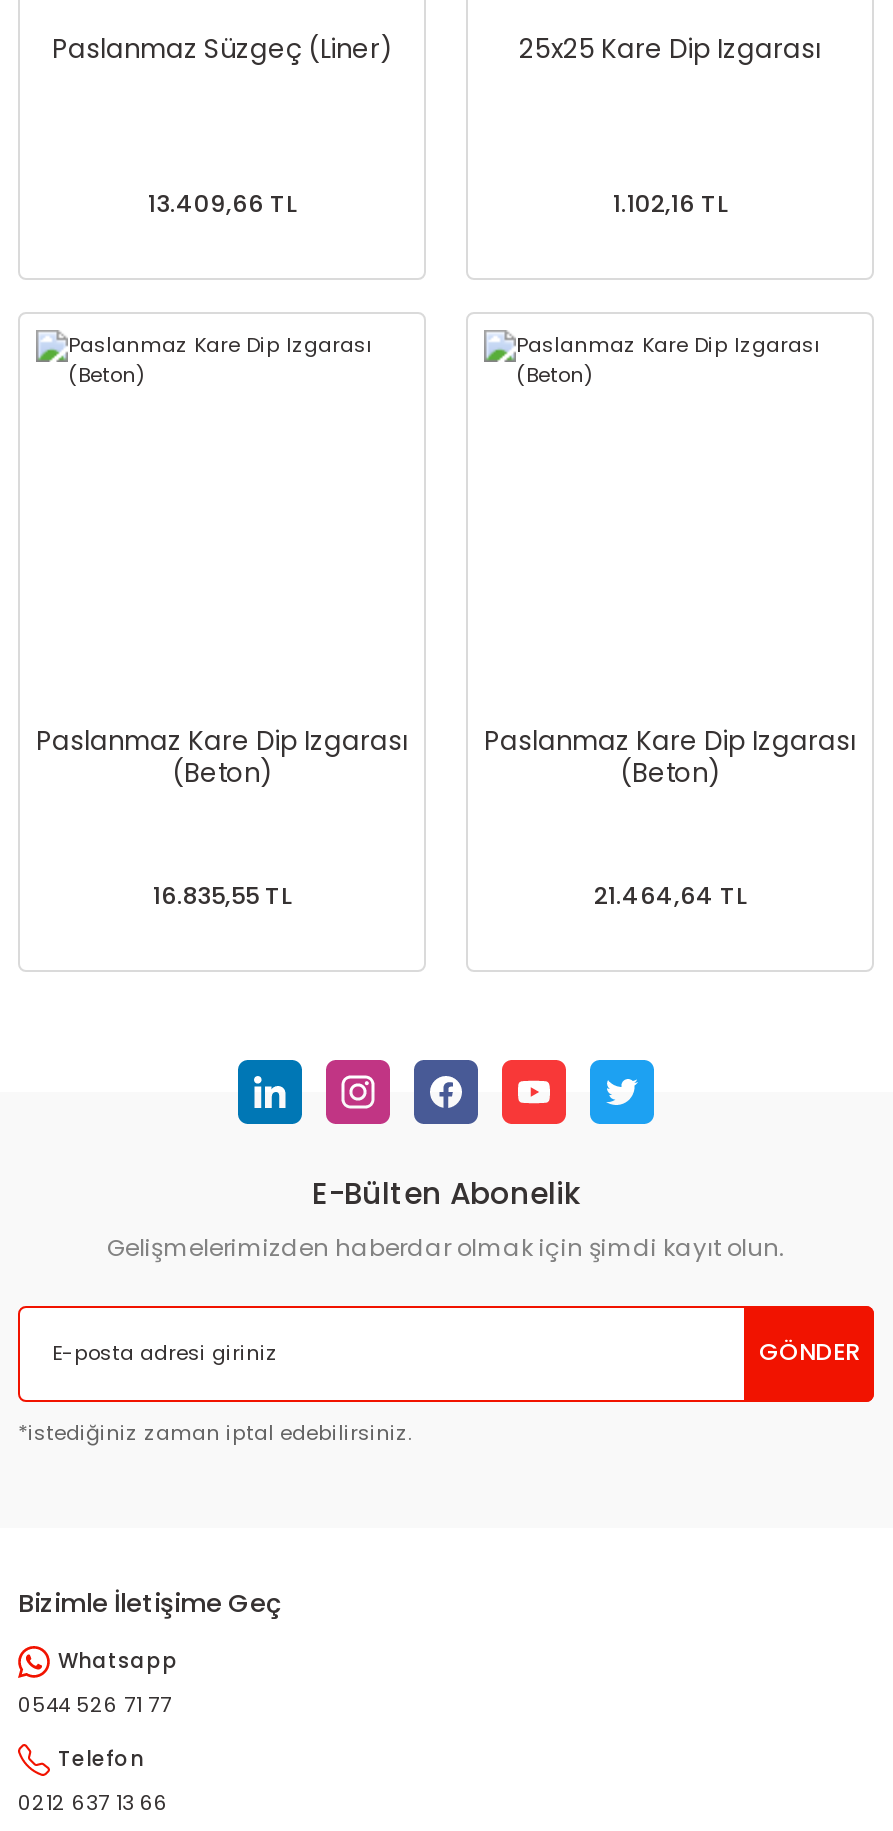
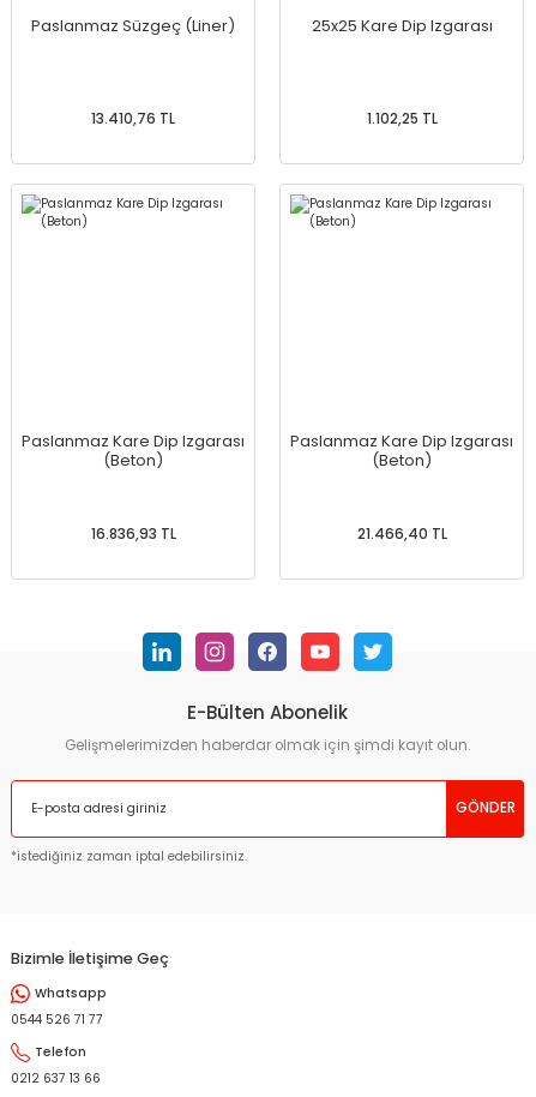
[148,188,296,220] 13.409,66 TL -> [91,109,175,128] 13.410,76 TL
[613,188,727,220] 1.102,16 TL -> [366,109,437,128] 1.102,25 TL
[153,880,291,912] 16.835,55 TL -> [91,524,176,544] 16.836,93 TL
[594,880,746,912] 21.464,64 TL -> [357,524,447,544] 21.466,40 TL

